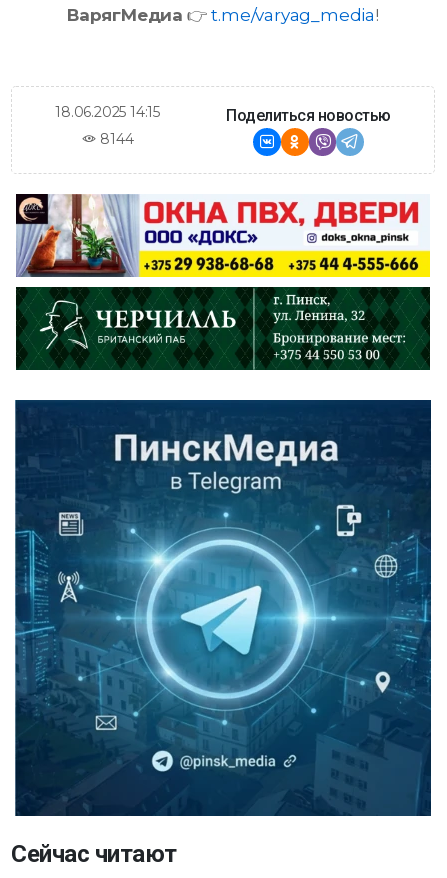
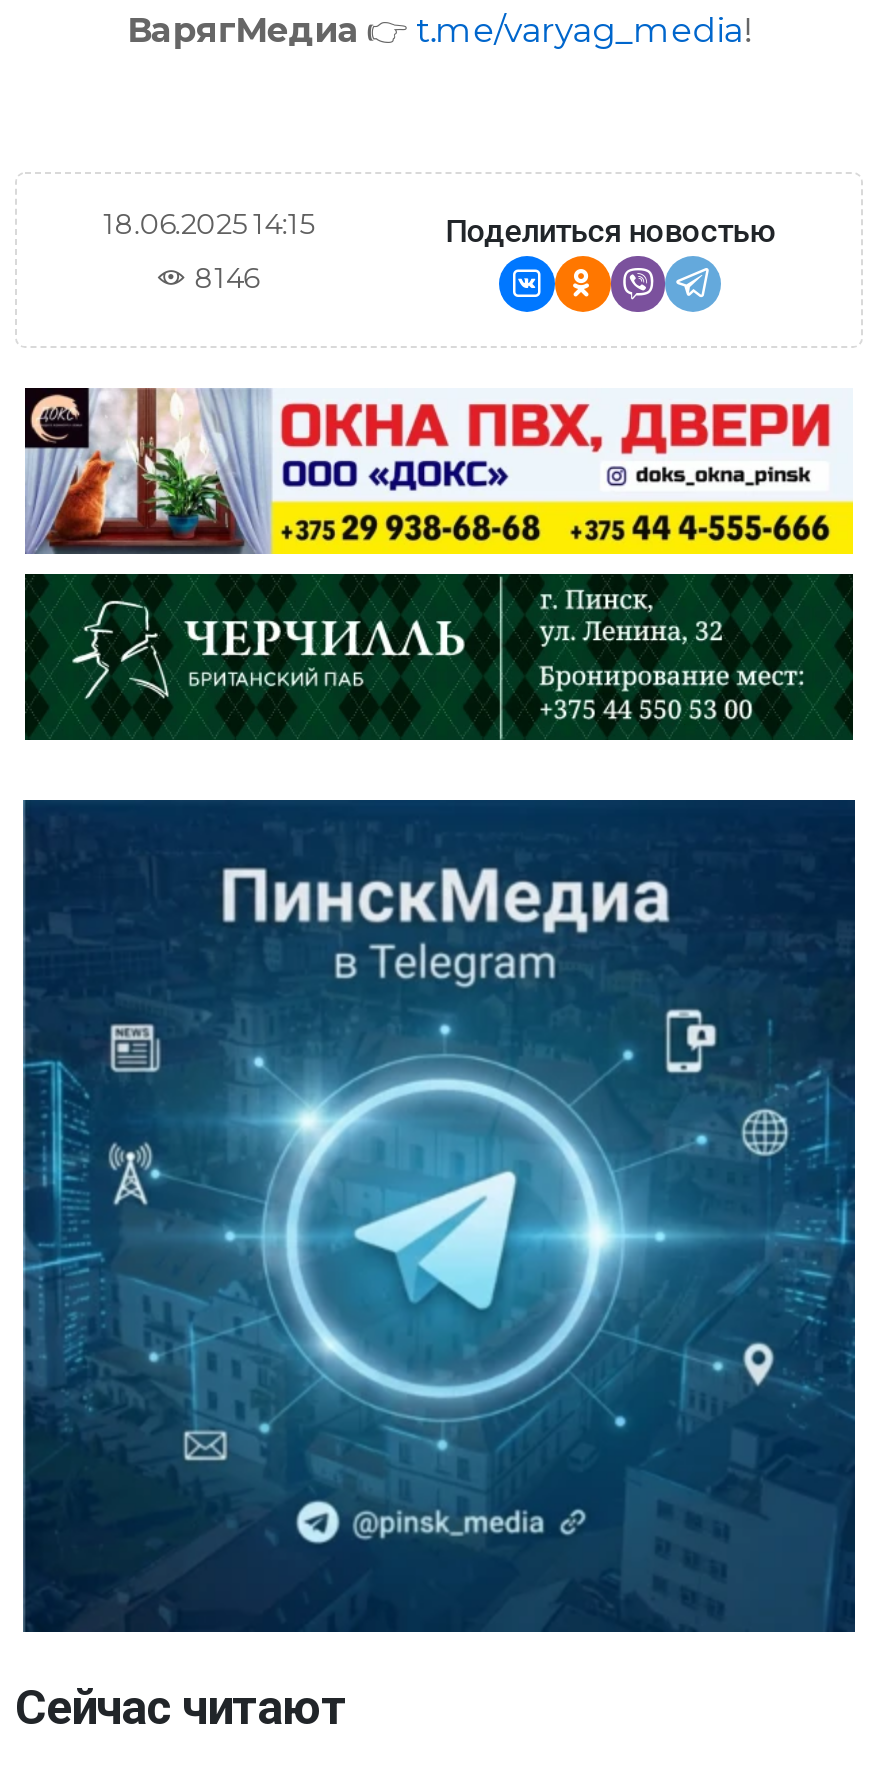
[100,130,134,148] 8144 -> [195,259,259,295] 8146

